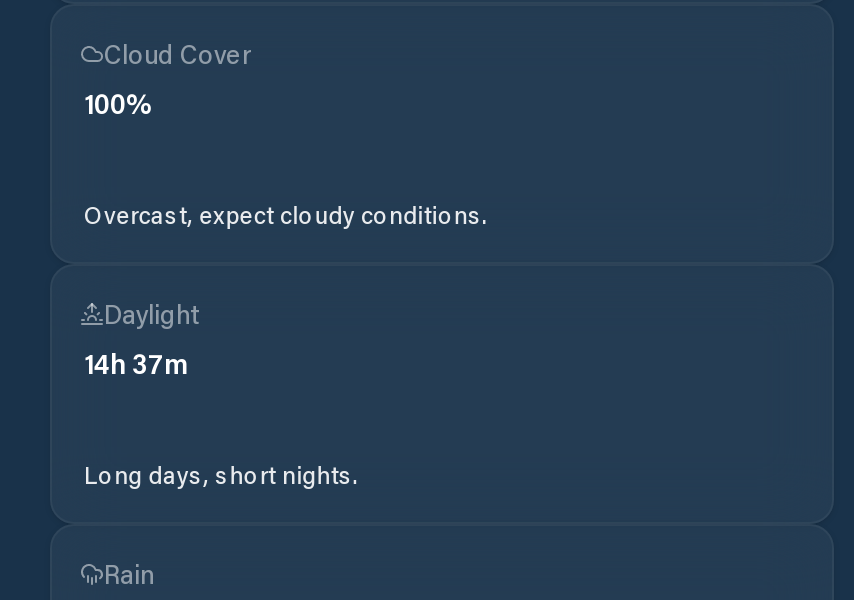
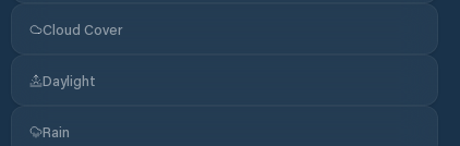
[84,84,488,230] 100% | Overcast, expect cloudy conditions. -> none
[84,344,359,490] 14h 37m | Long days, short nights. -> none

